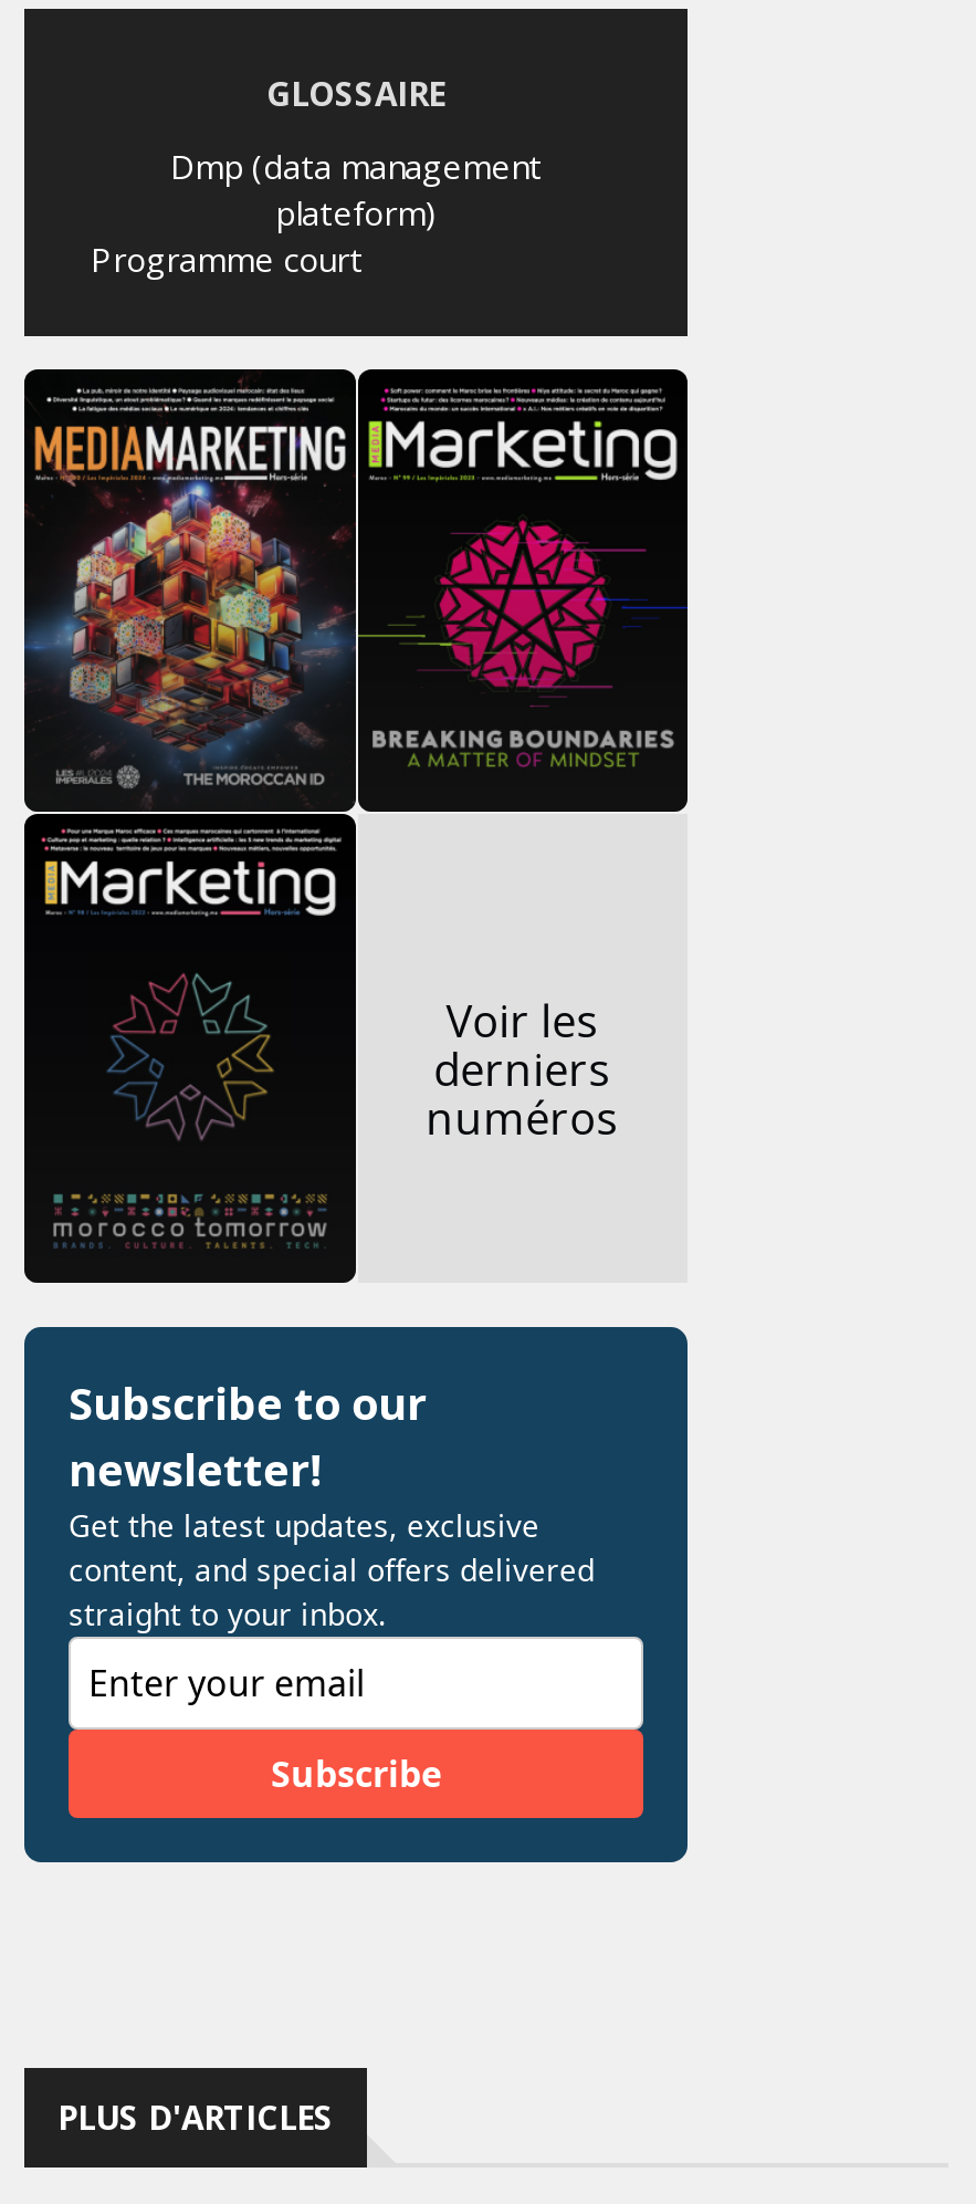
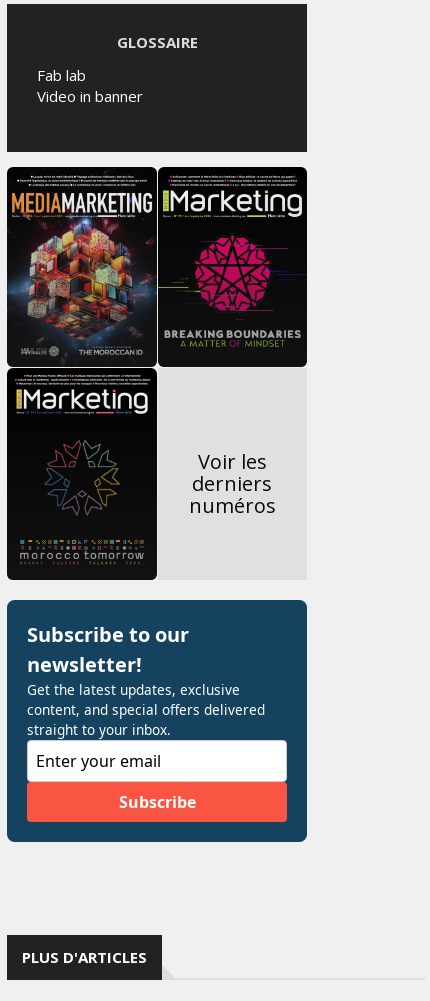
[91,145,542,282] Dmp (data management | plateform) | Programme court -> [37,65,143,106] Fab lab | Video in banner

